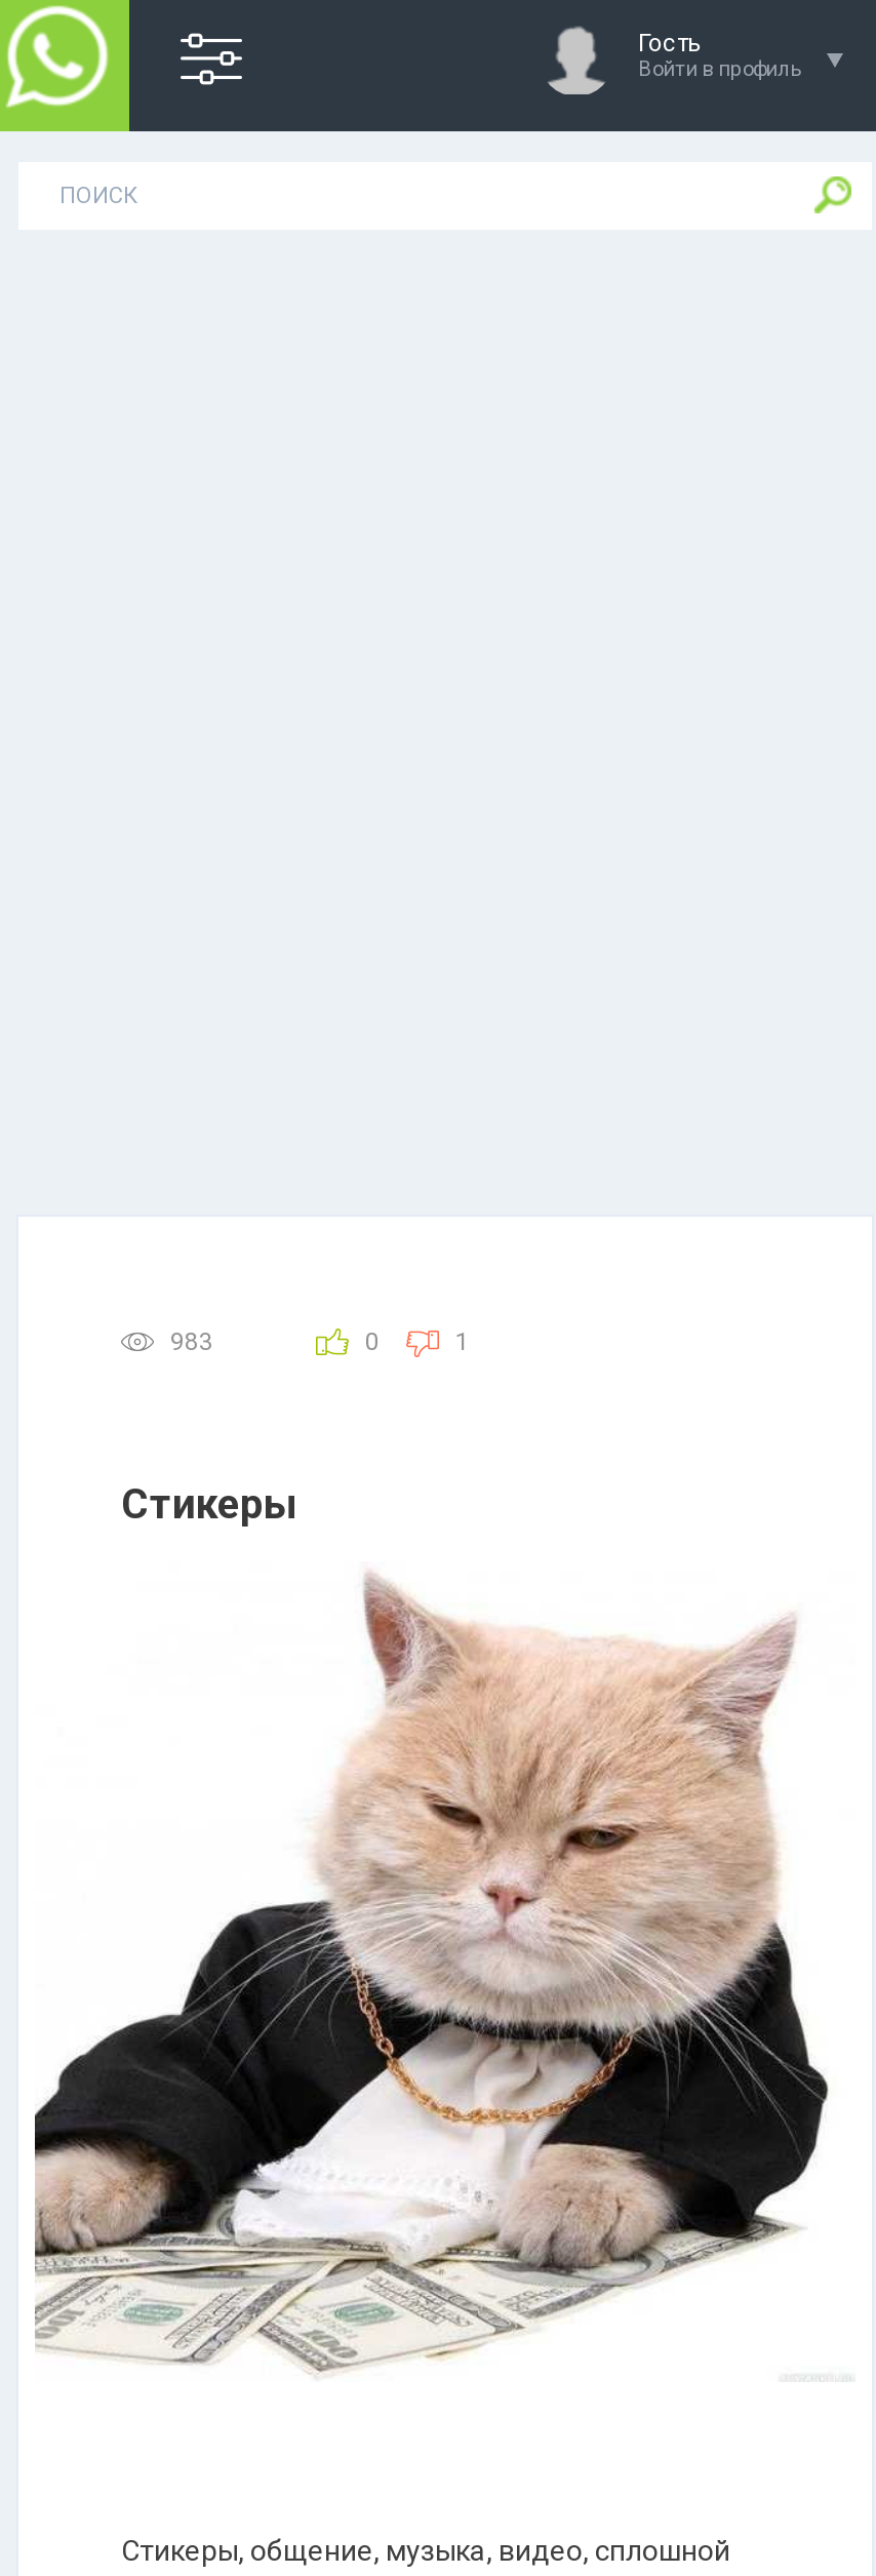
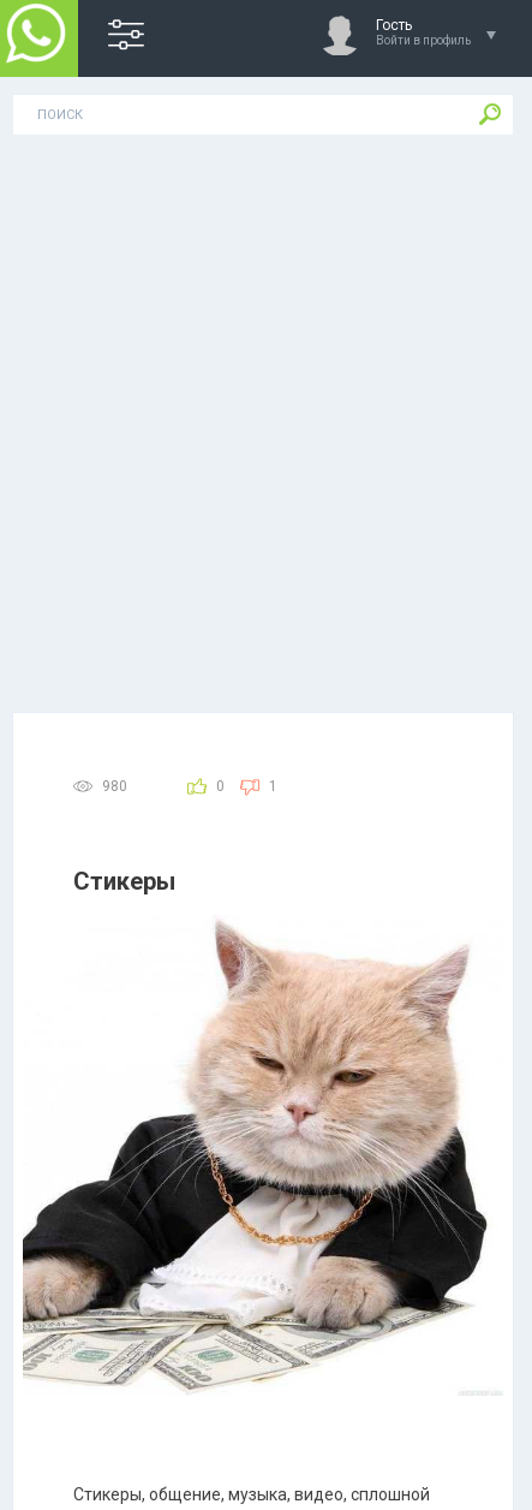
[170,1327,213,1356] 983 -> [102,778,127,795] 980

